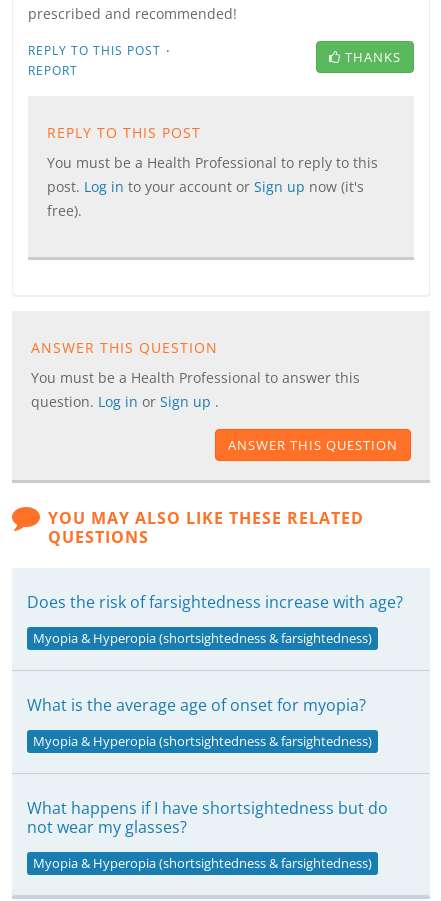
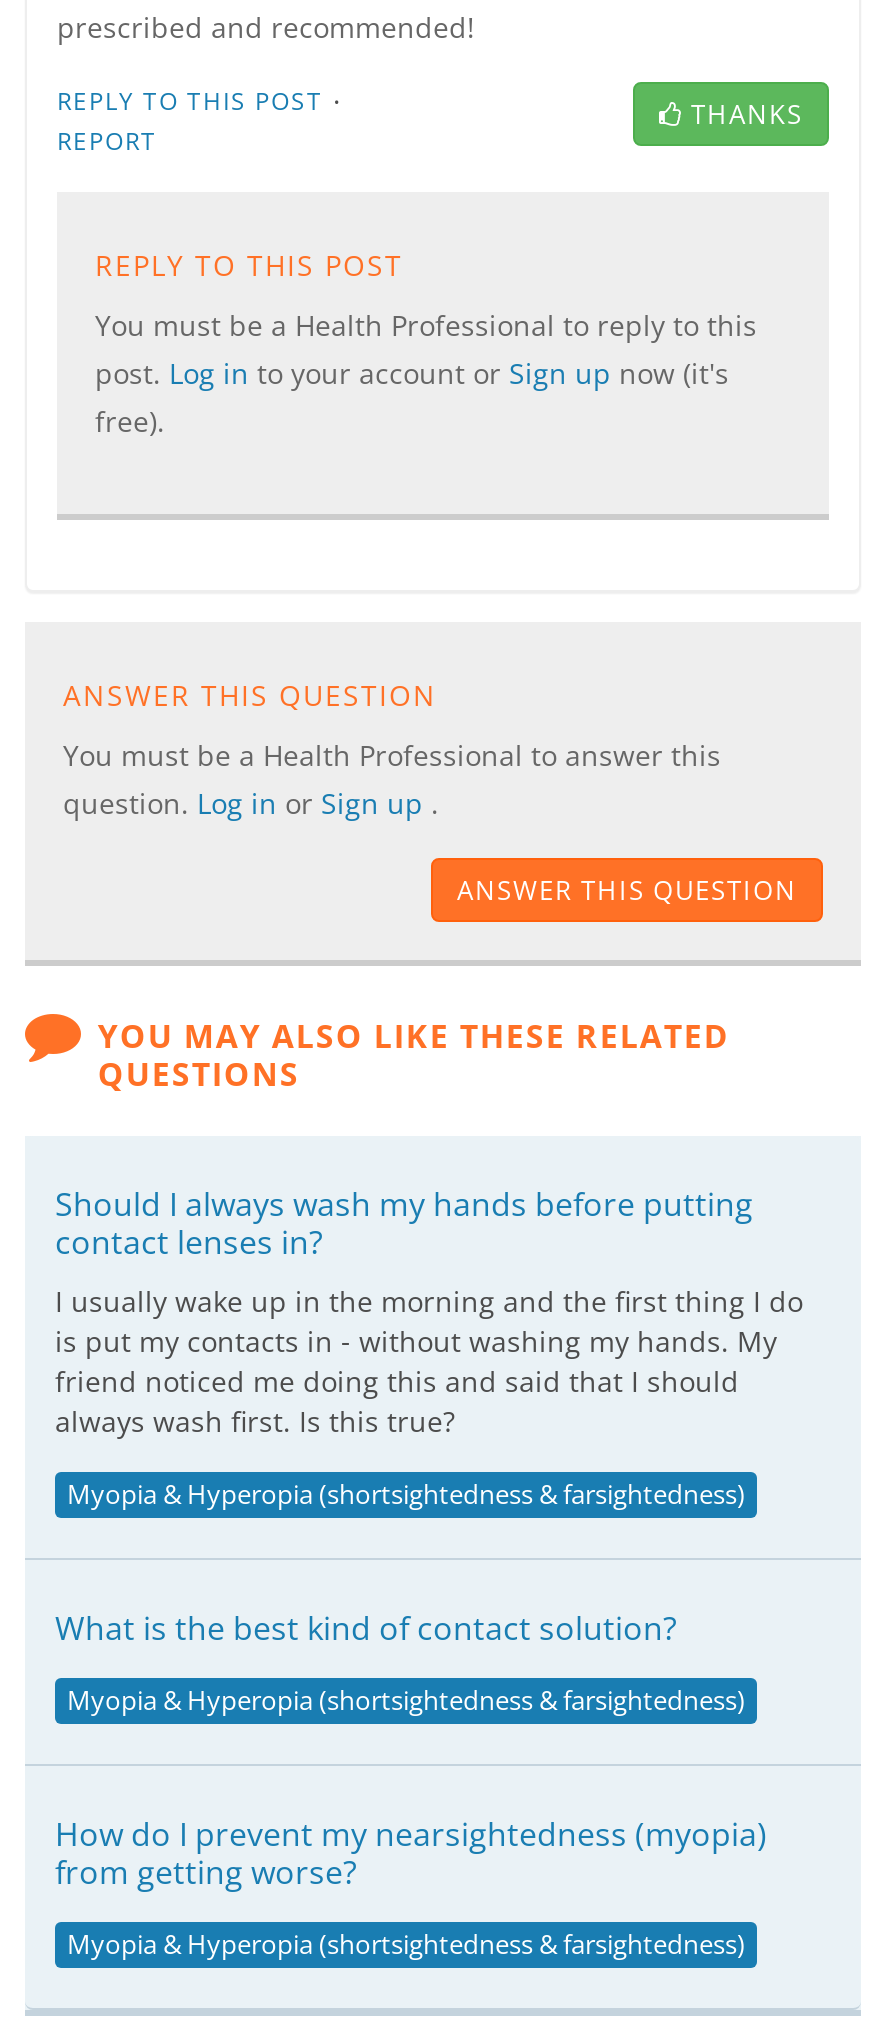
[27,591,403,613] Does the risk of farsightedness increase with age? -> [55,1182,803,1440] Should I always wash my hands before putting | contact lenses in? | I usually wake up in the morning and the first thing I do | is put my contacts in - without washing my hands. My | friend noticed me doing this and said that I should | always wash first. Is this true?
[27,694,366,716] What is the average age of onset for myopia? -> [55,1606,677,1650] What is the best kind of contact solution?
[27,797,388,838] What happens if I have shortsightedness but do | not wear my glasses? -> [55,1812,767,1894] How do I prevent my nearsightedness (myopia) | from getting worse?

